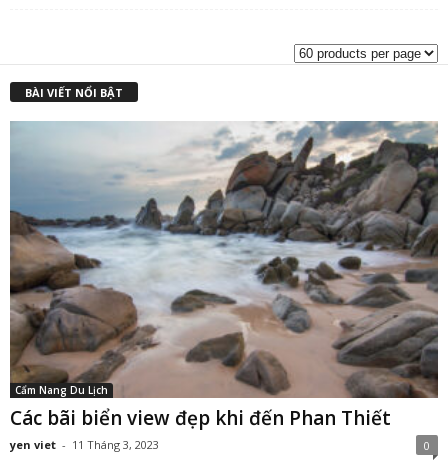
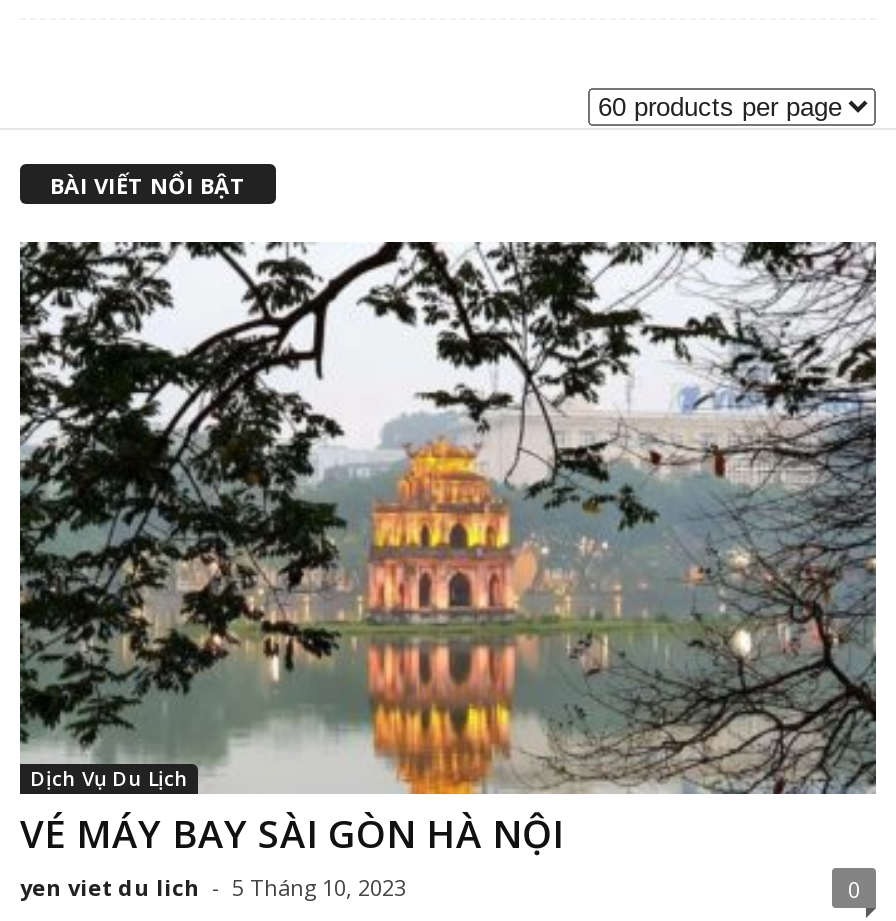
[9,121,439,452] [image] | Cẩm Nang Du Lịch | Các bãi biển view đẹp khi đến Phan Thiết | yen viet - 11 Tháng 3, 2023 -> [18,240,876,902] [image] | Dịch Vụ Du Lịch | VÉ MÁY BAY SÀI GÒN HÀ NỘI | yen viet du lich - 5 Tháng 10, 2023

